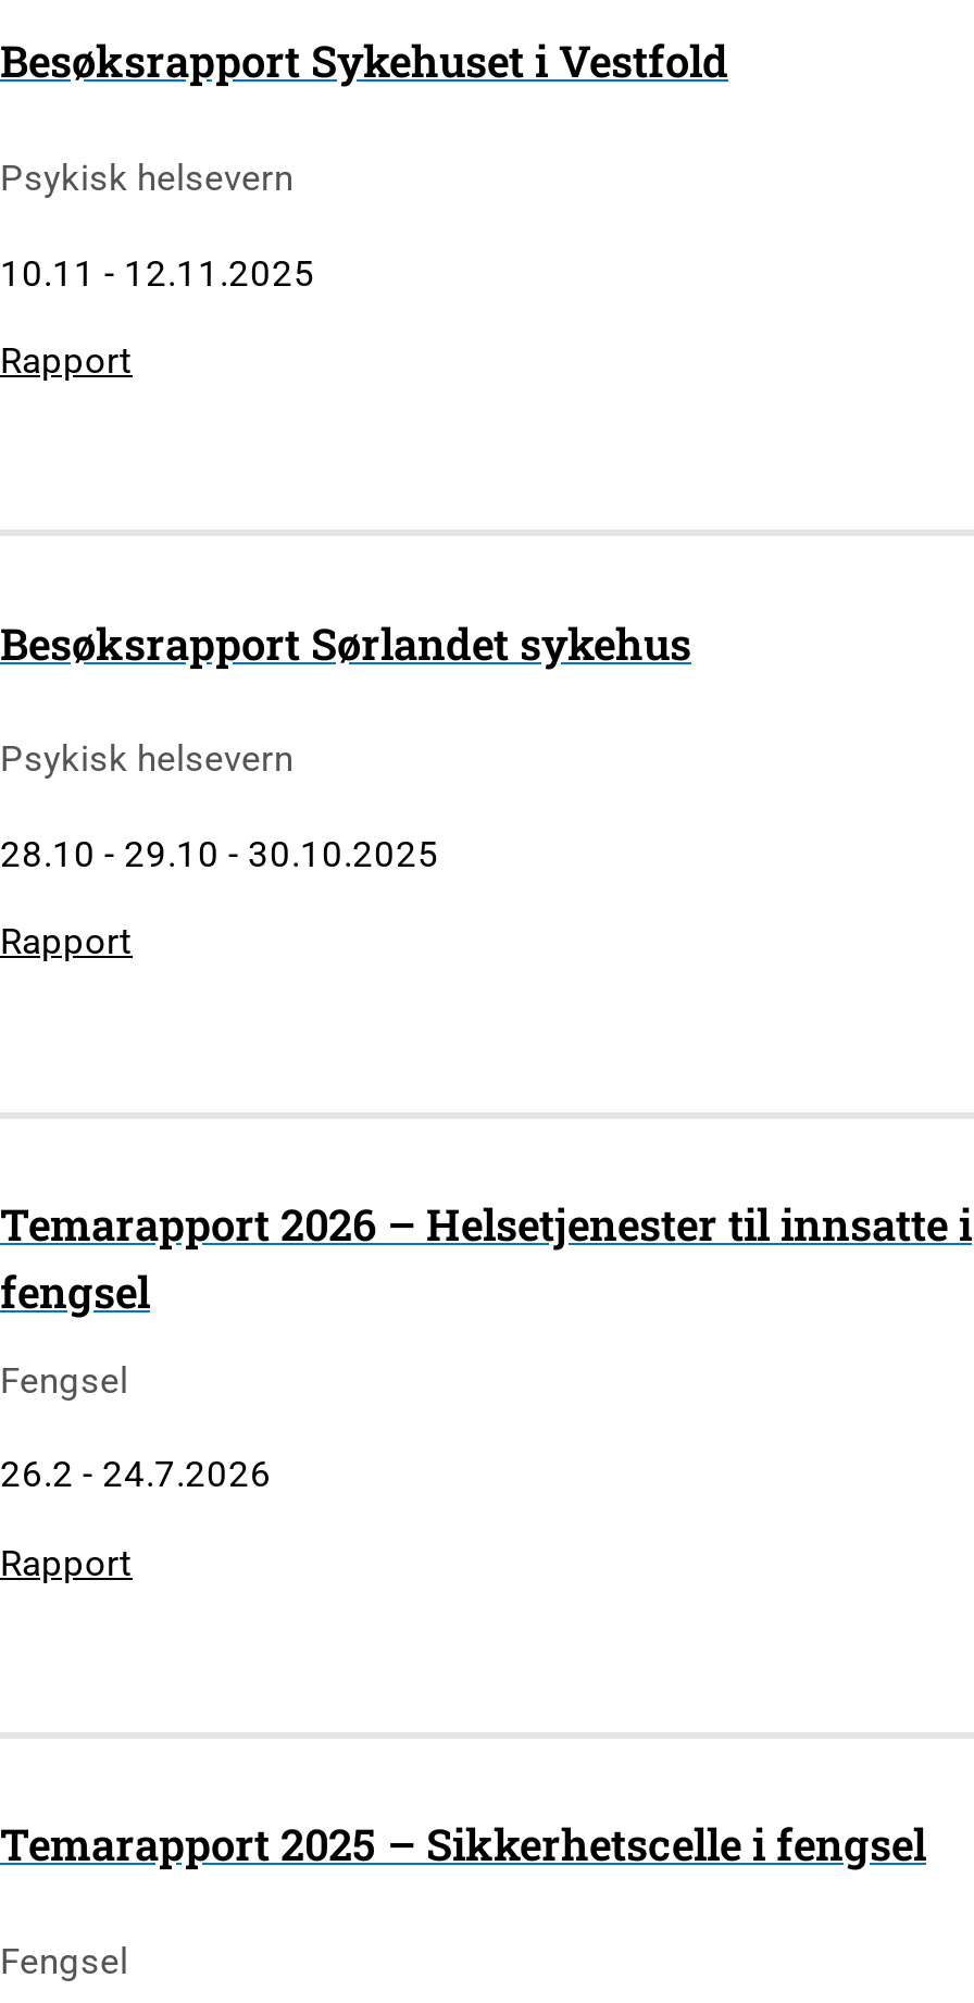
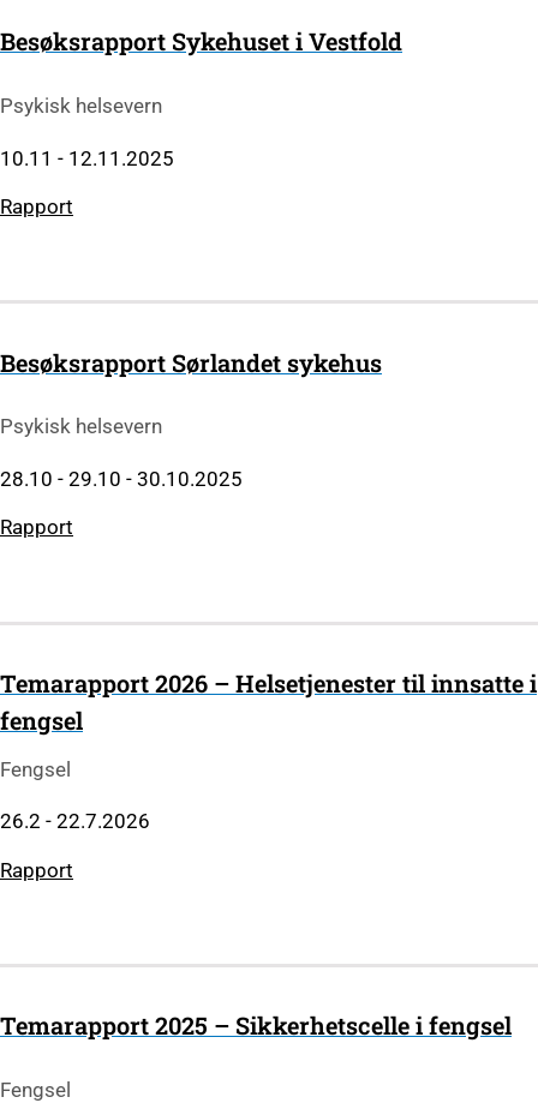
[0,1454,272,1495] 26.2 - 24.7.2026 -> [0,810,150,833] 26.2 - 22.7.2026

